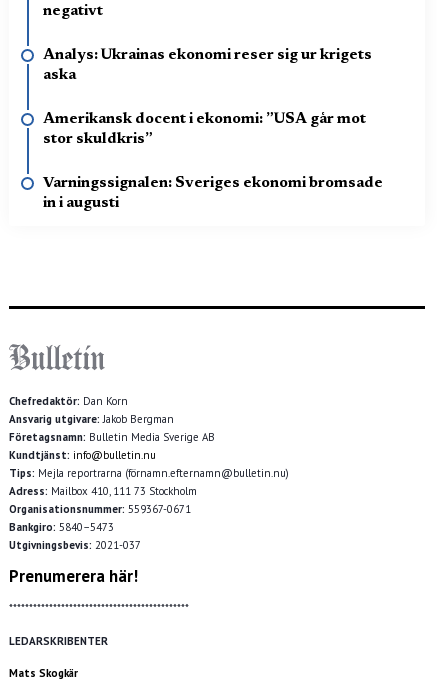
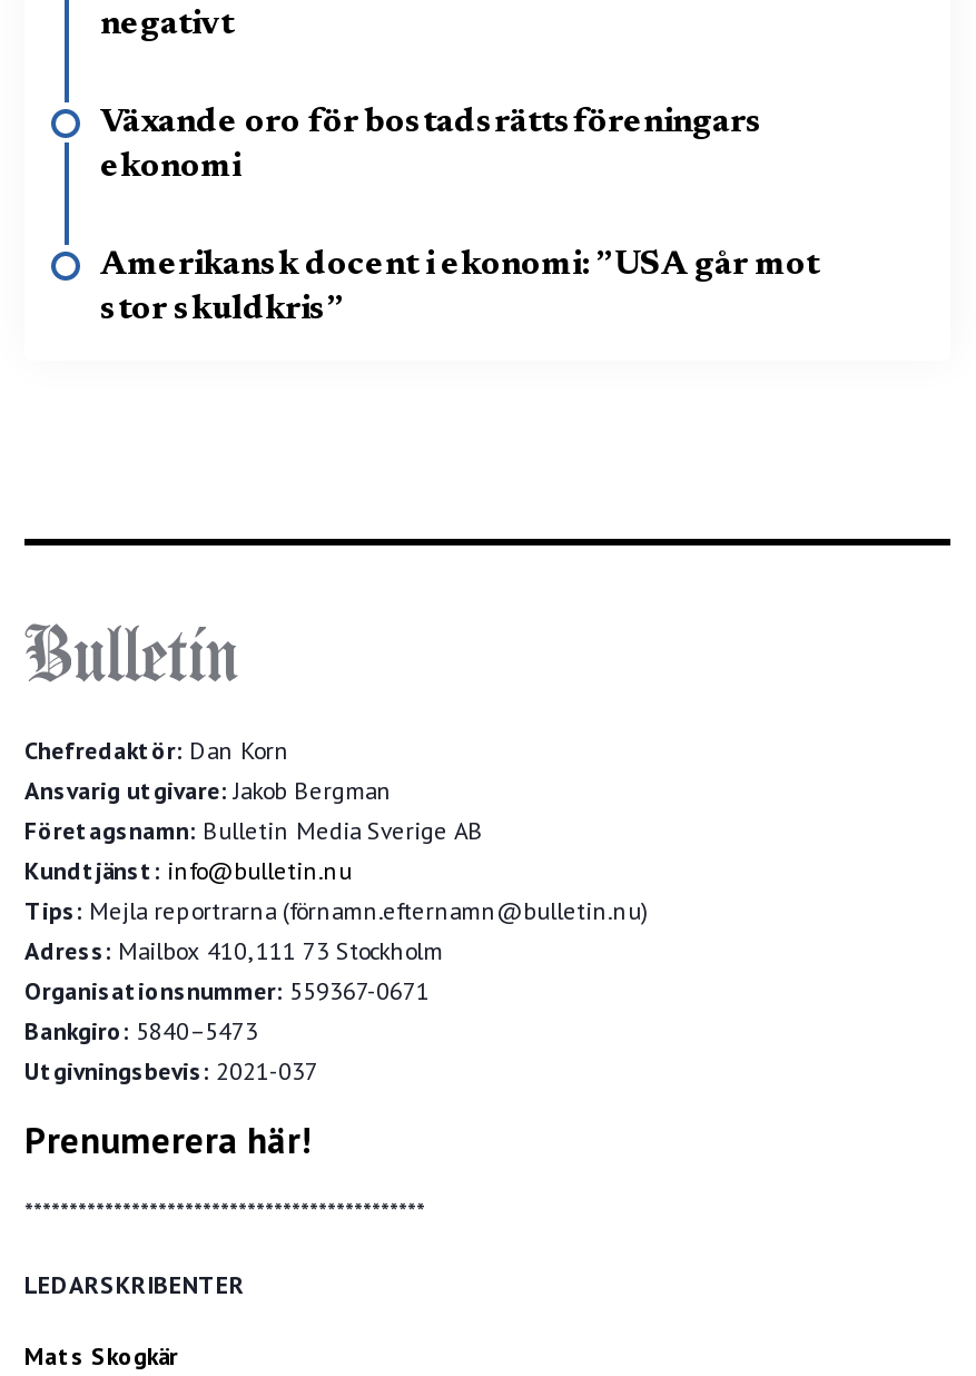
[43,48,372,83] Analys: Ukrainas ekonomi reser sig ur krigets | aska -> [100,106,763,184] Växande oro för bostadsrättsföreningars | ekonomi
[43,176,383,211] Varningssignalen: Sveriges ekonomi bromsade | in i augusti -> none

